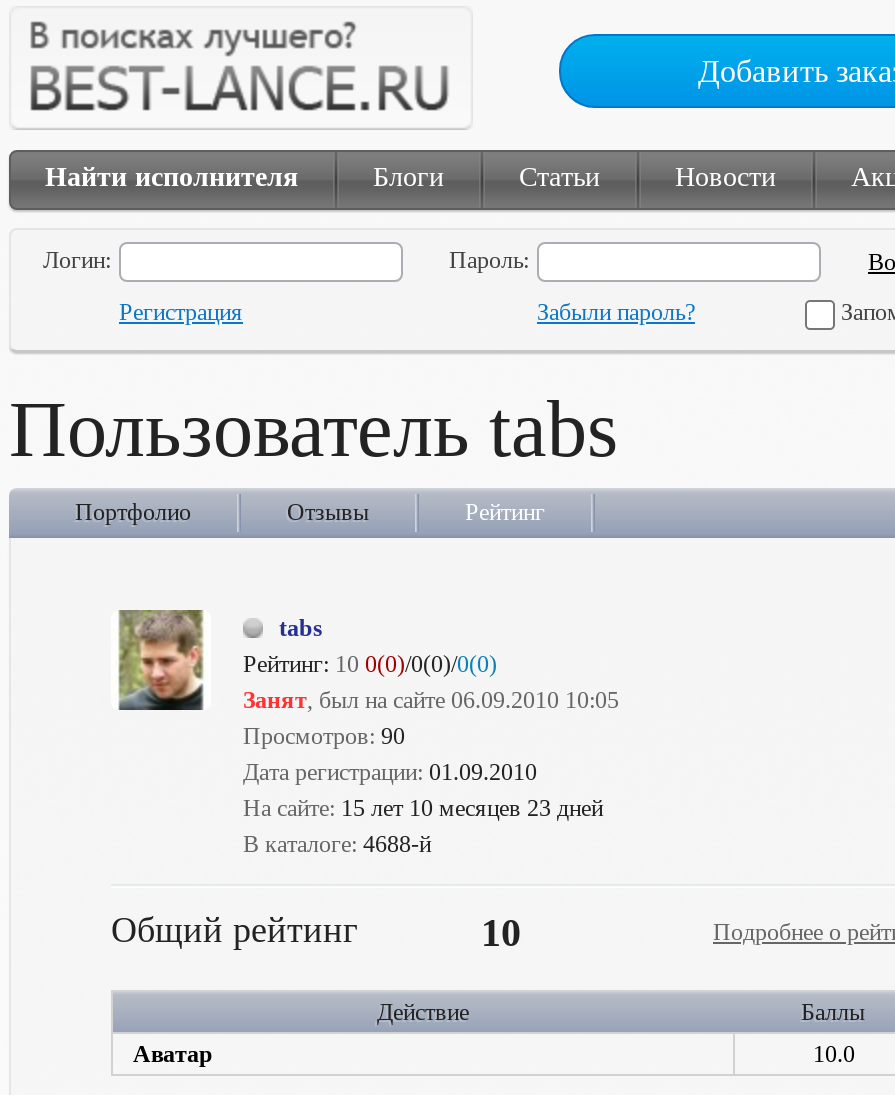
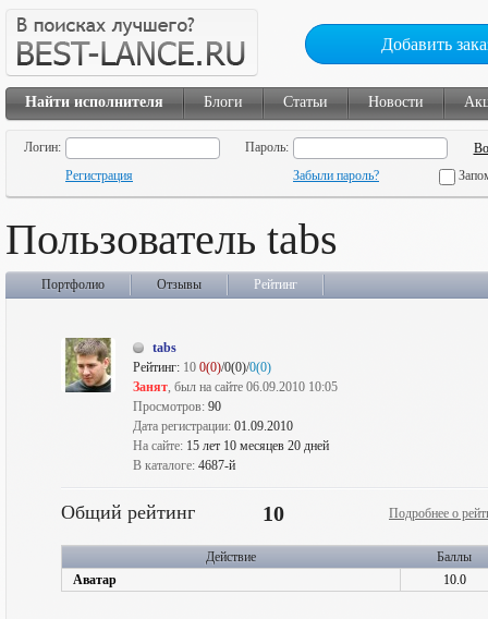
[243,794,603,822] На сайте: 15 лет 10 месяцев 23 дней -> [133,438,329,453] На сайте: 15 лет 10 месяцев 20 дней
[243,830,431,858] В каталоге: 4688-й -> [133,458,235,473] В каталоге: 4687-й

